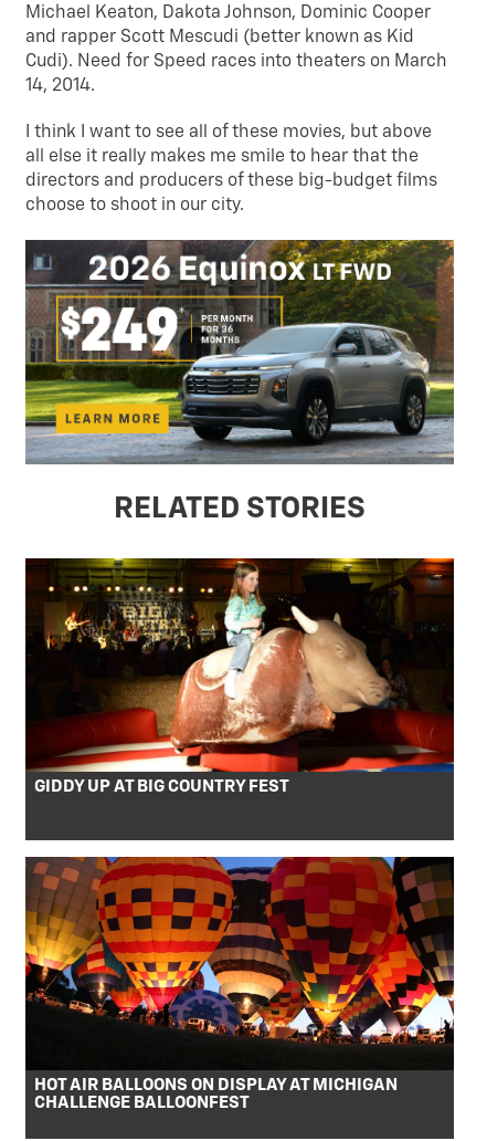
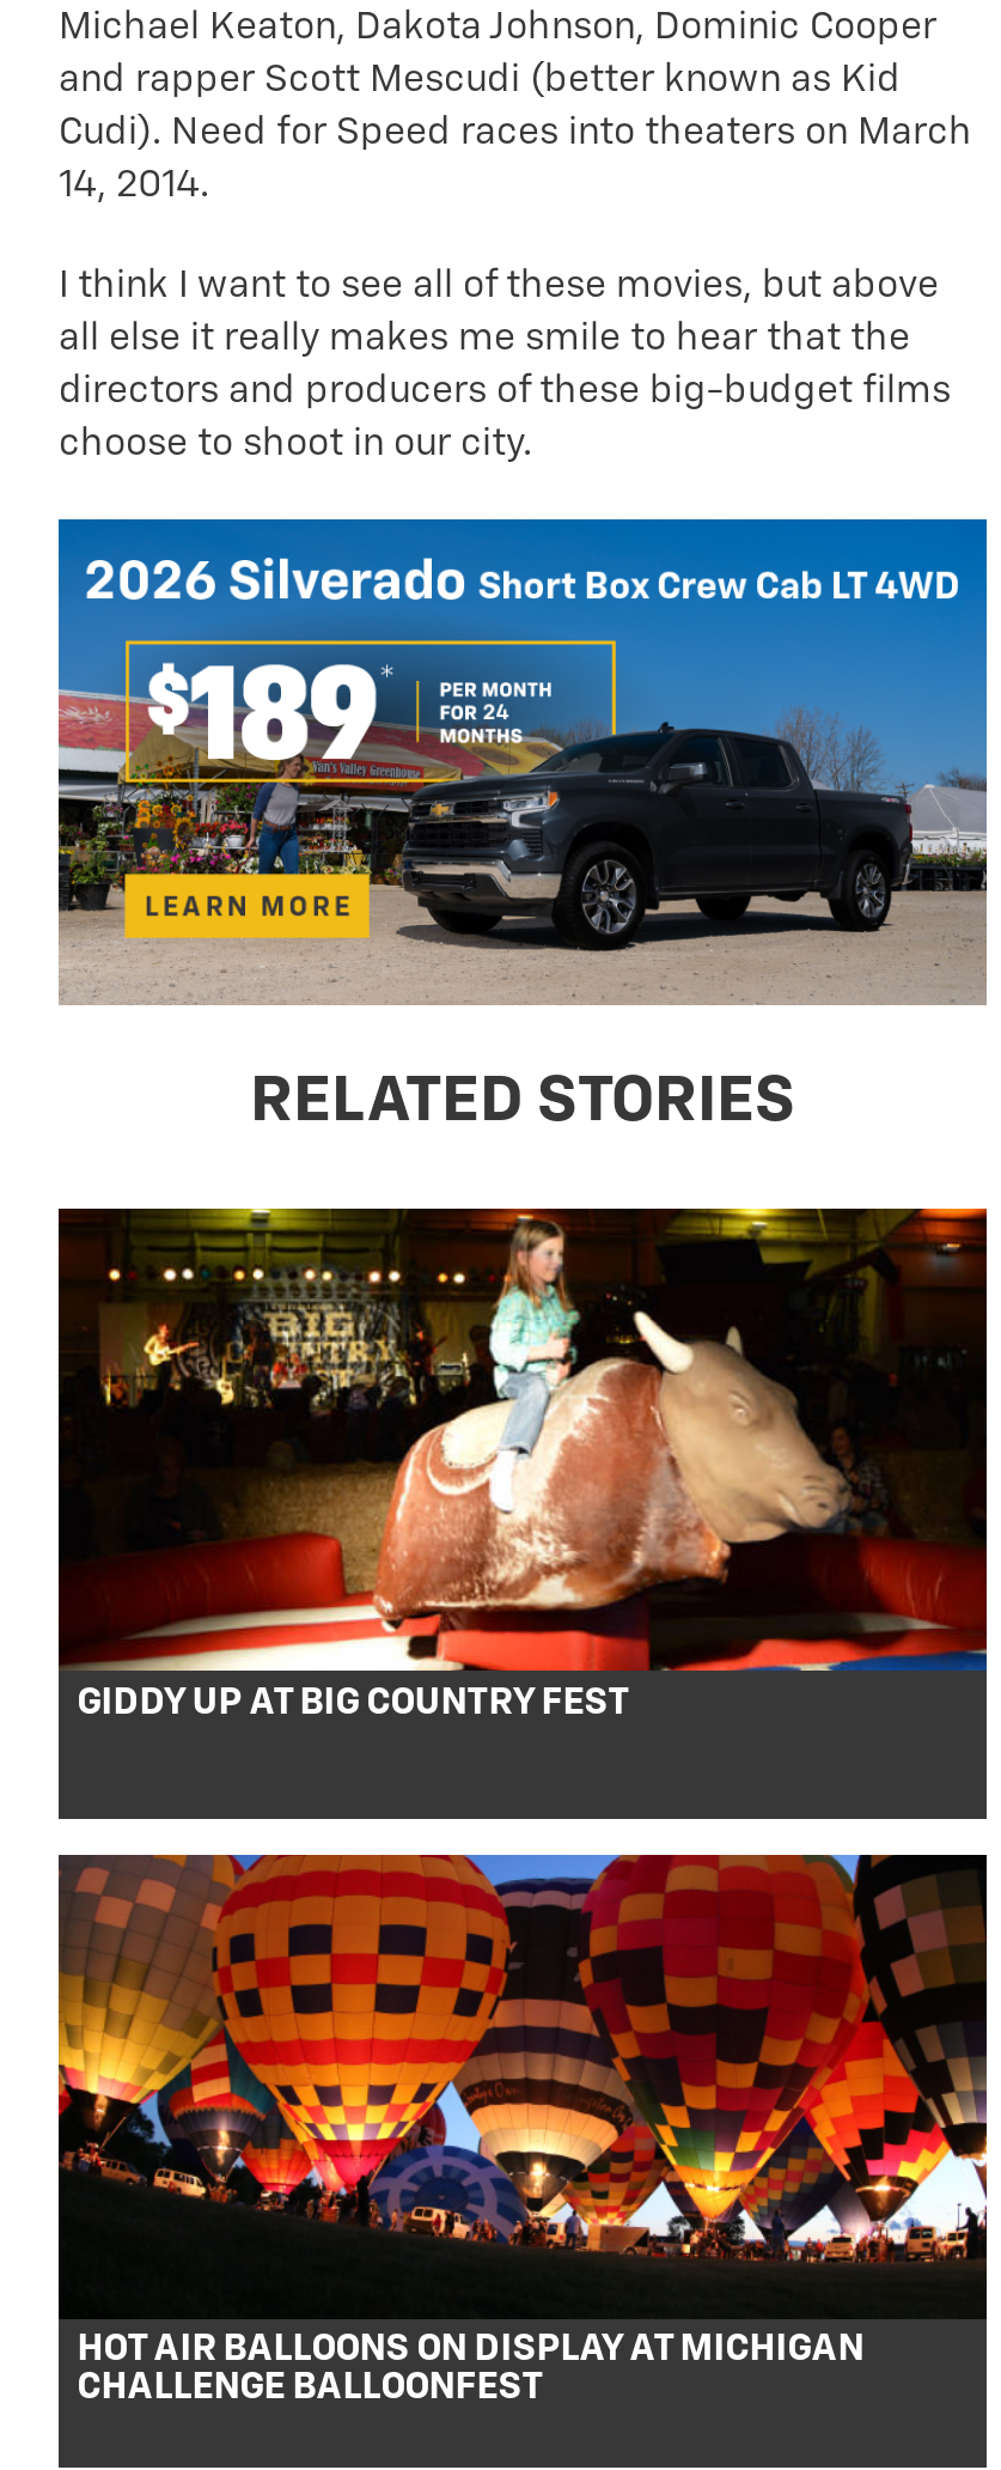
[24,239,455,464] [image] -> [56,517,989,1005] [image]

